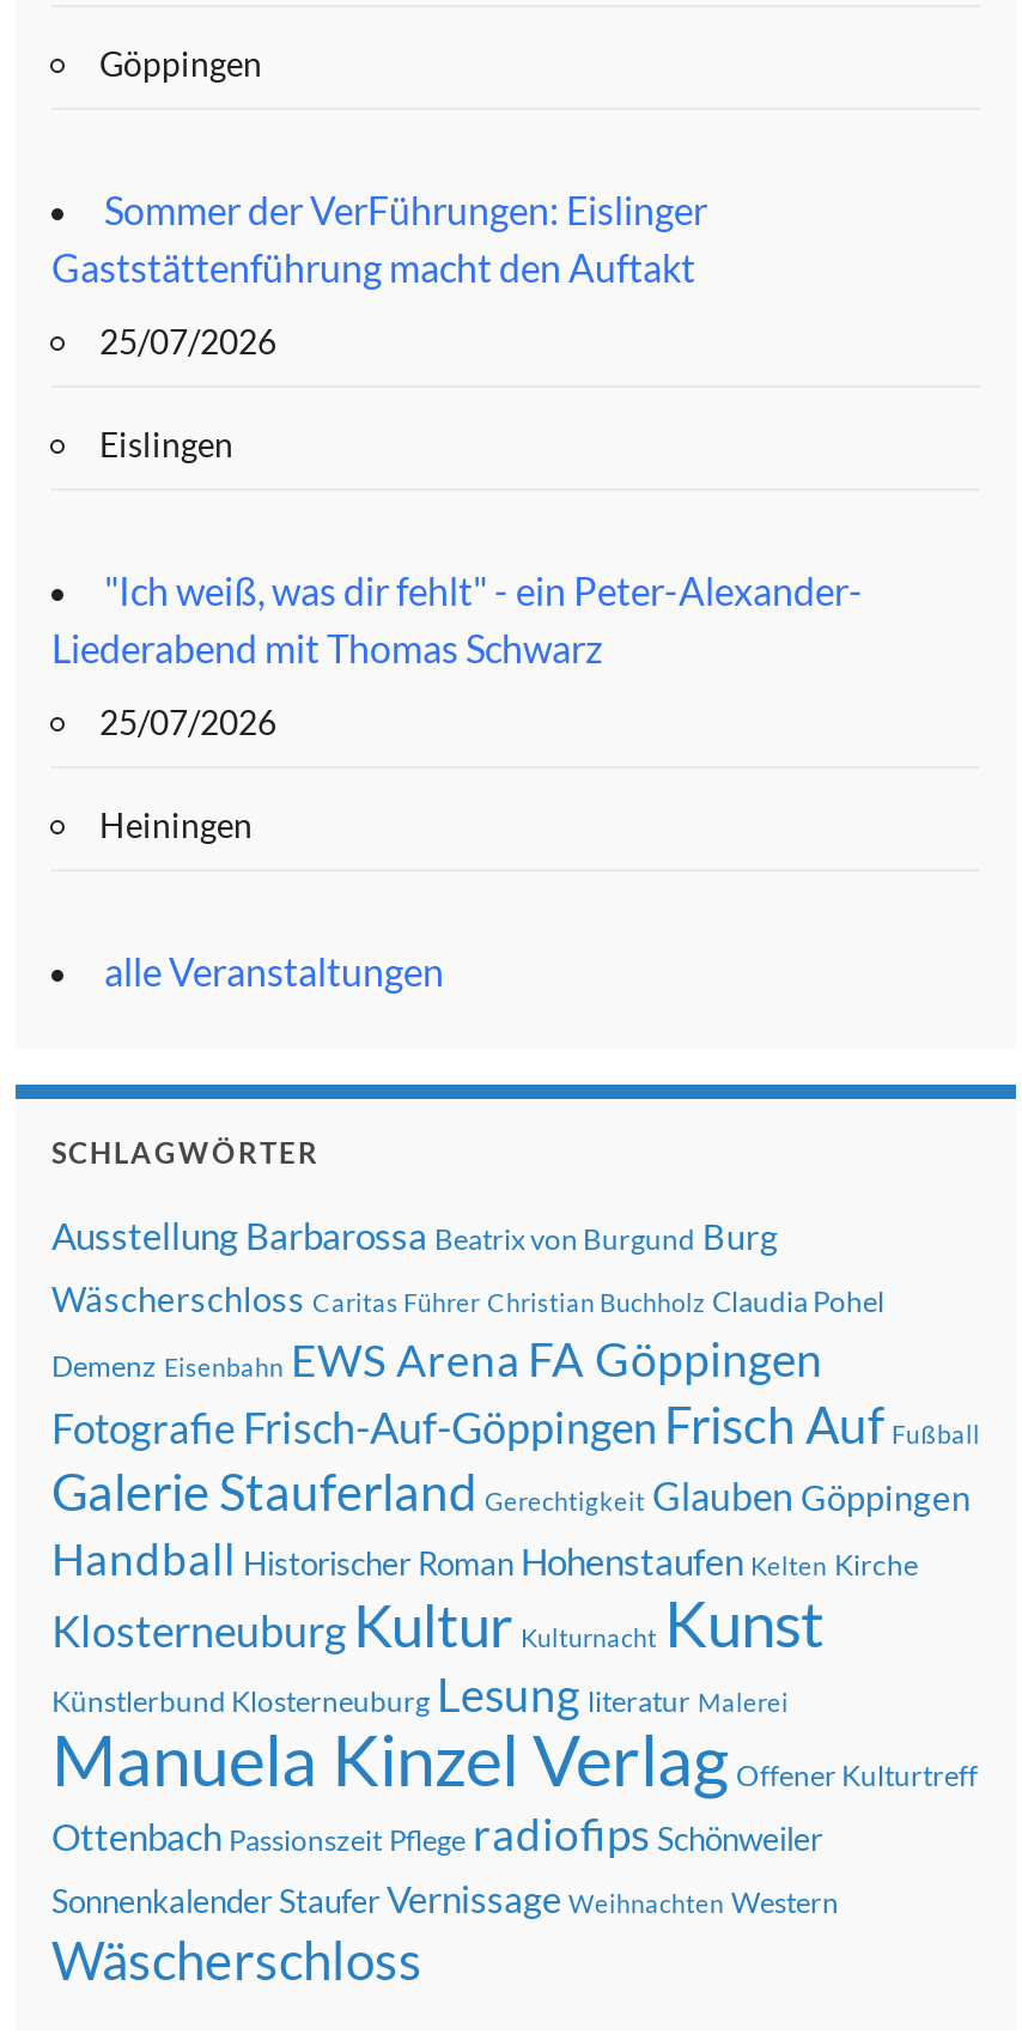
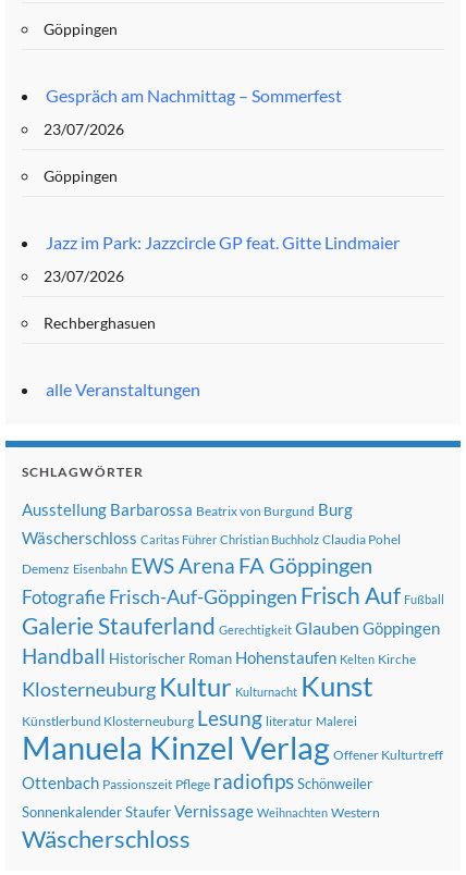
[51,187,707,290] Sommer der VerFührungen: Eislinger | Gaststättenführung macht den Auftakt -> [46,85,342,106] Gespräch am Nachmittag – Sommerfest
[99,321,276,362] 25/07/2026 -> [44,120,124,138] 23/07/2026
[99,424,233,465] Eislingen -> [44,167,118,185] Göppingen
[51,568,863,671] "Ich weiß, was dir fehlt" - ein Peter-Alexander- | Liederabend mit Thomas Schwarz -> [46,232,400,253] Jazz im Park: Jazzcircle GP feat. Gitte Lindmaier
[99,702,276,742] 25/07/2026 -> [44,267,124,285] 23/07/2026
[99,805,253,845] Heiningen -> [44,314,156,332] Rechberghasuen

